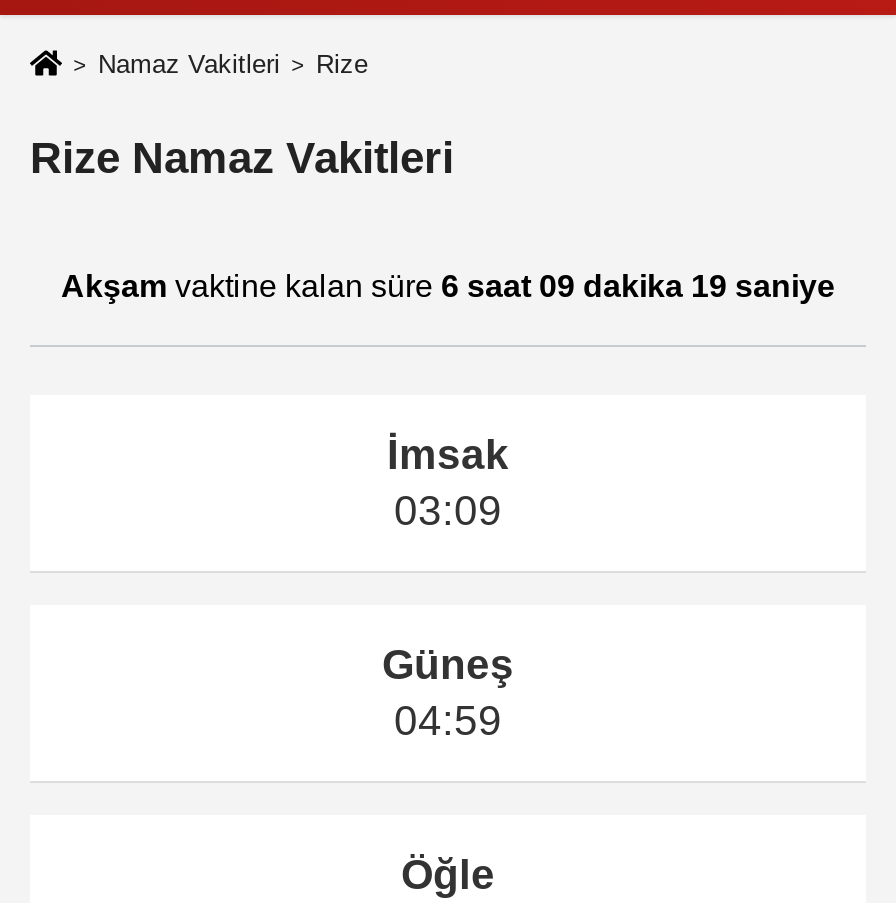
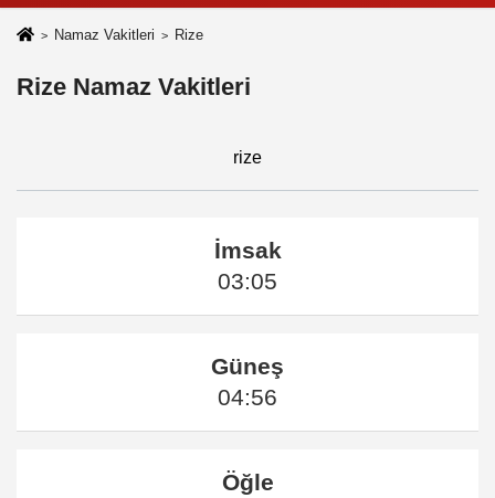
[61,270,835,304] Akşam vaktine kalan süre 6 saat 09 dakika 19 saniye -> [233,148,262,167] rize
[394,488,502,534] 03:09 -> [218,269,277,294] 03:05
[394,698,502,744] 04:59 -> [218,385,277,410] 04:56

